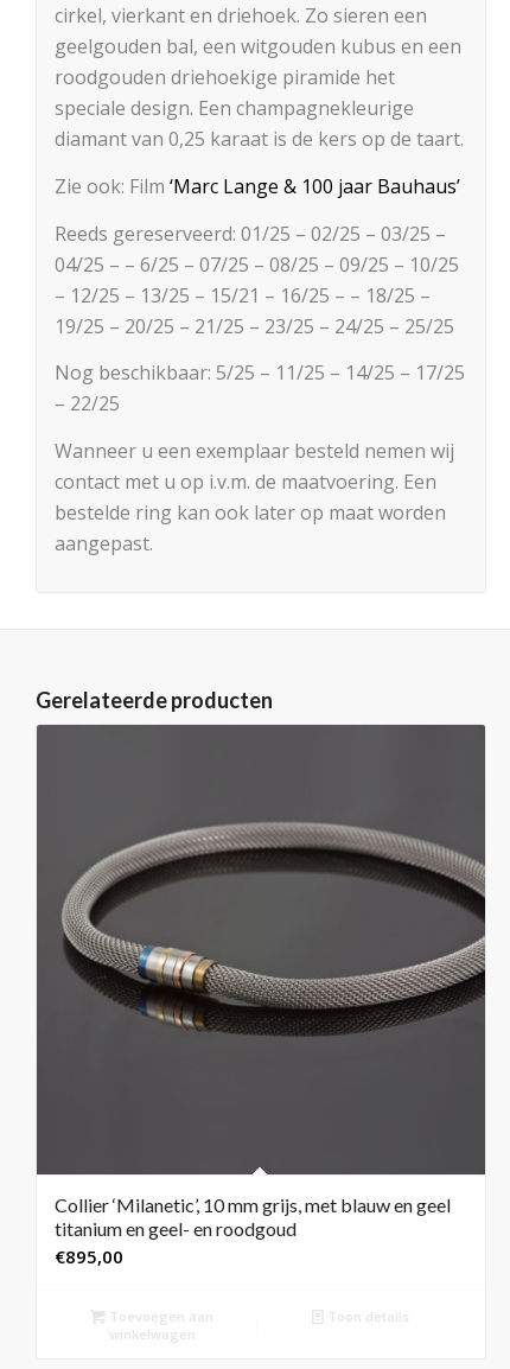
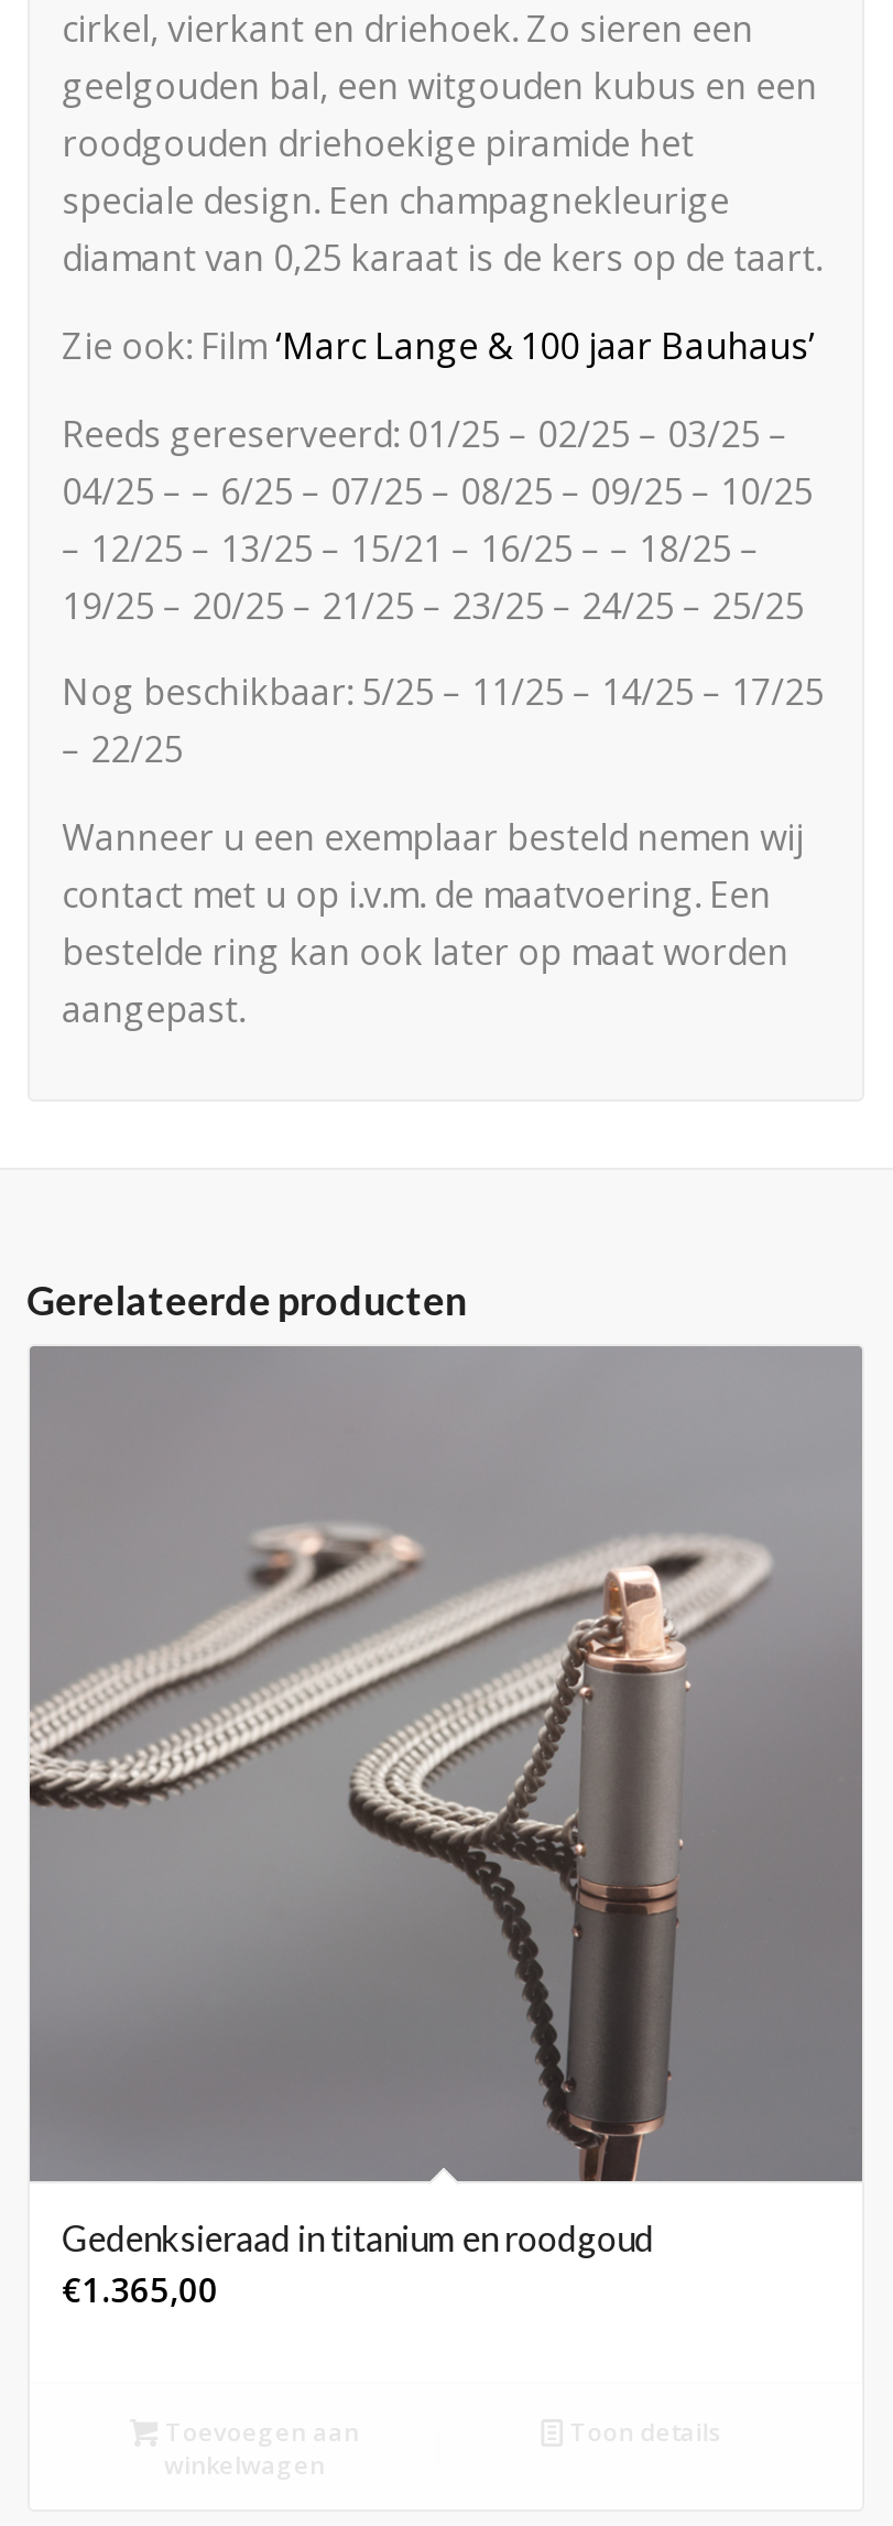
[37,725,485,1268] [image] | Collier ‘Milanetic’, 10 mm grijs, met blauw en geel | titanium en geel- en roodgoud | €895,00 -> [30,1346,864,2311] [image] | Gedenksieraad in titanium en roodgoud | €1.365,00

